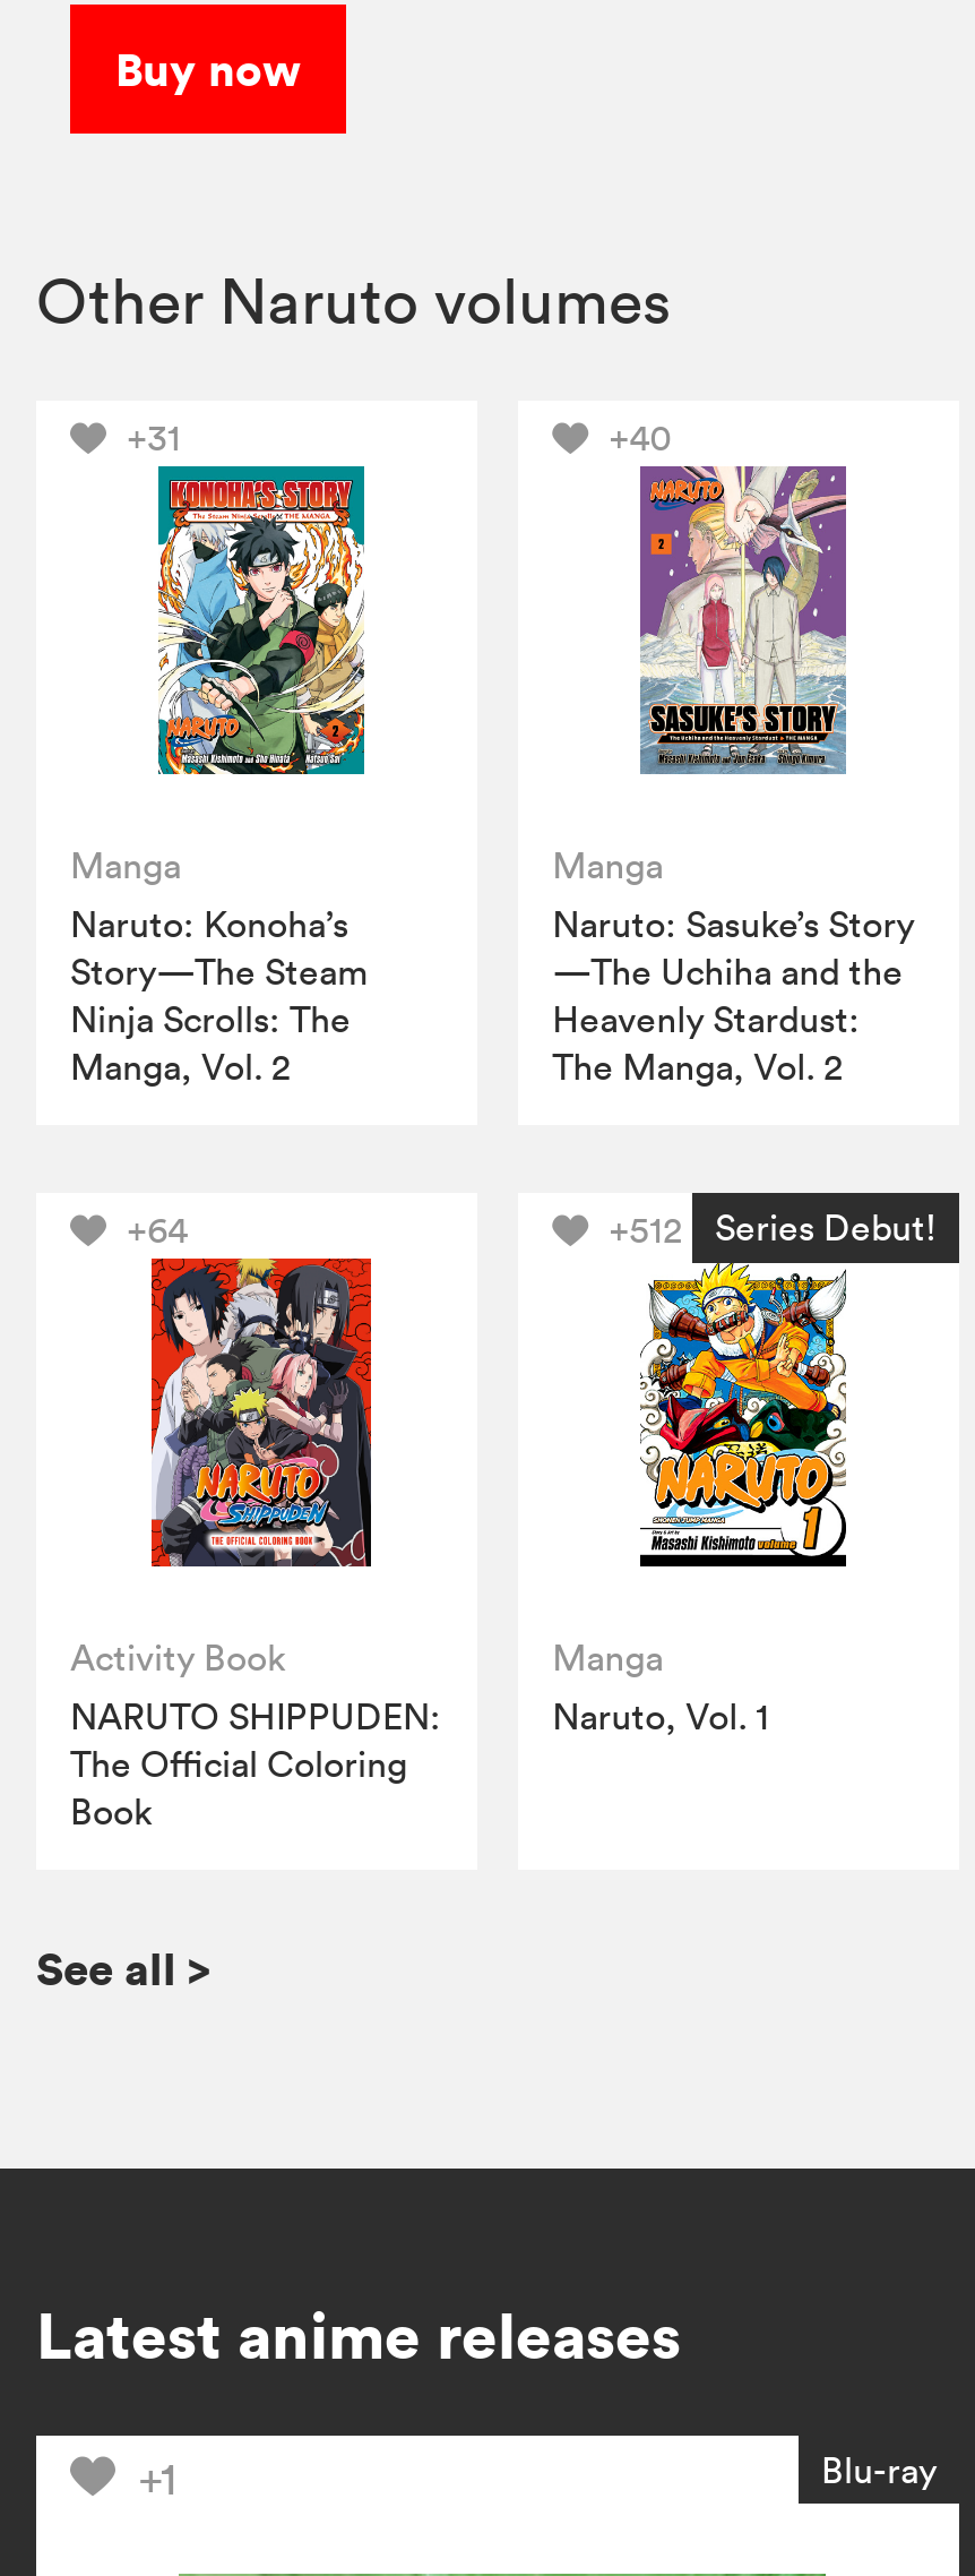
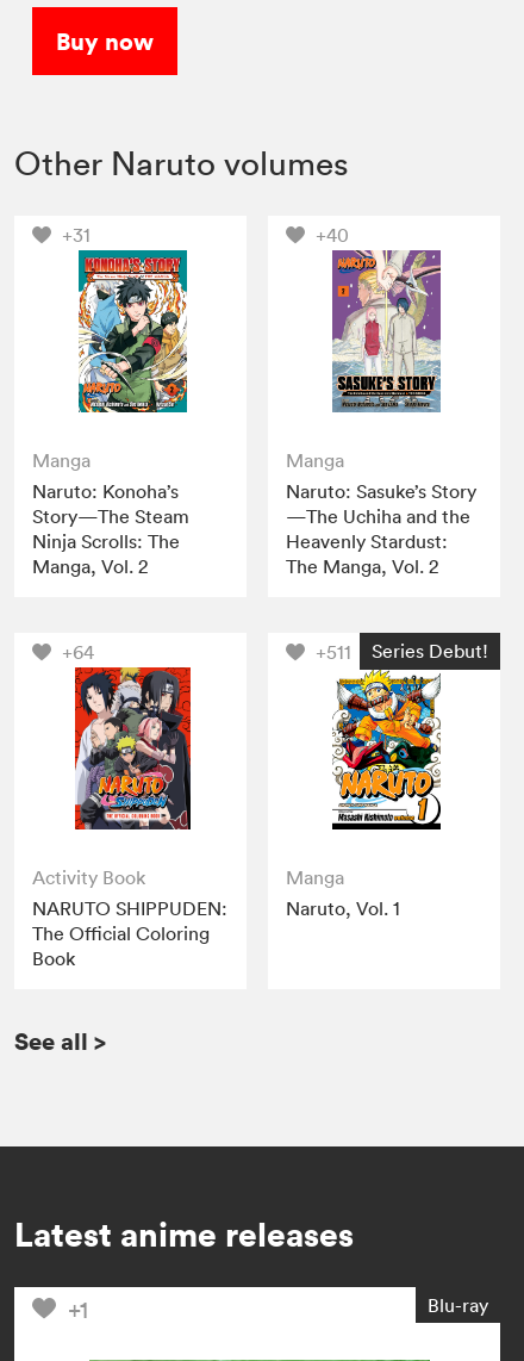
[609,1203,937,1252] +512 Series Debut! -> [316,638,488,664] +511 Series Debut!

